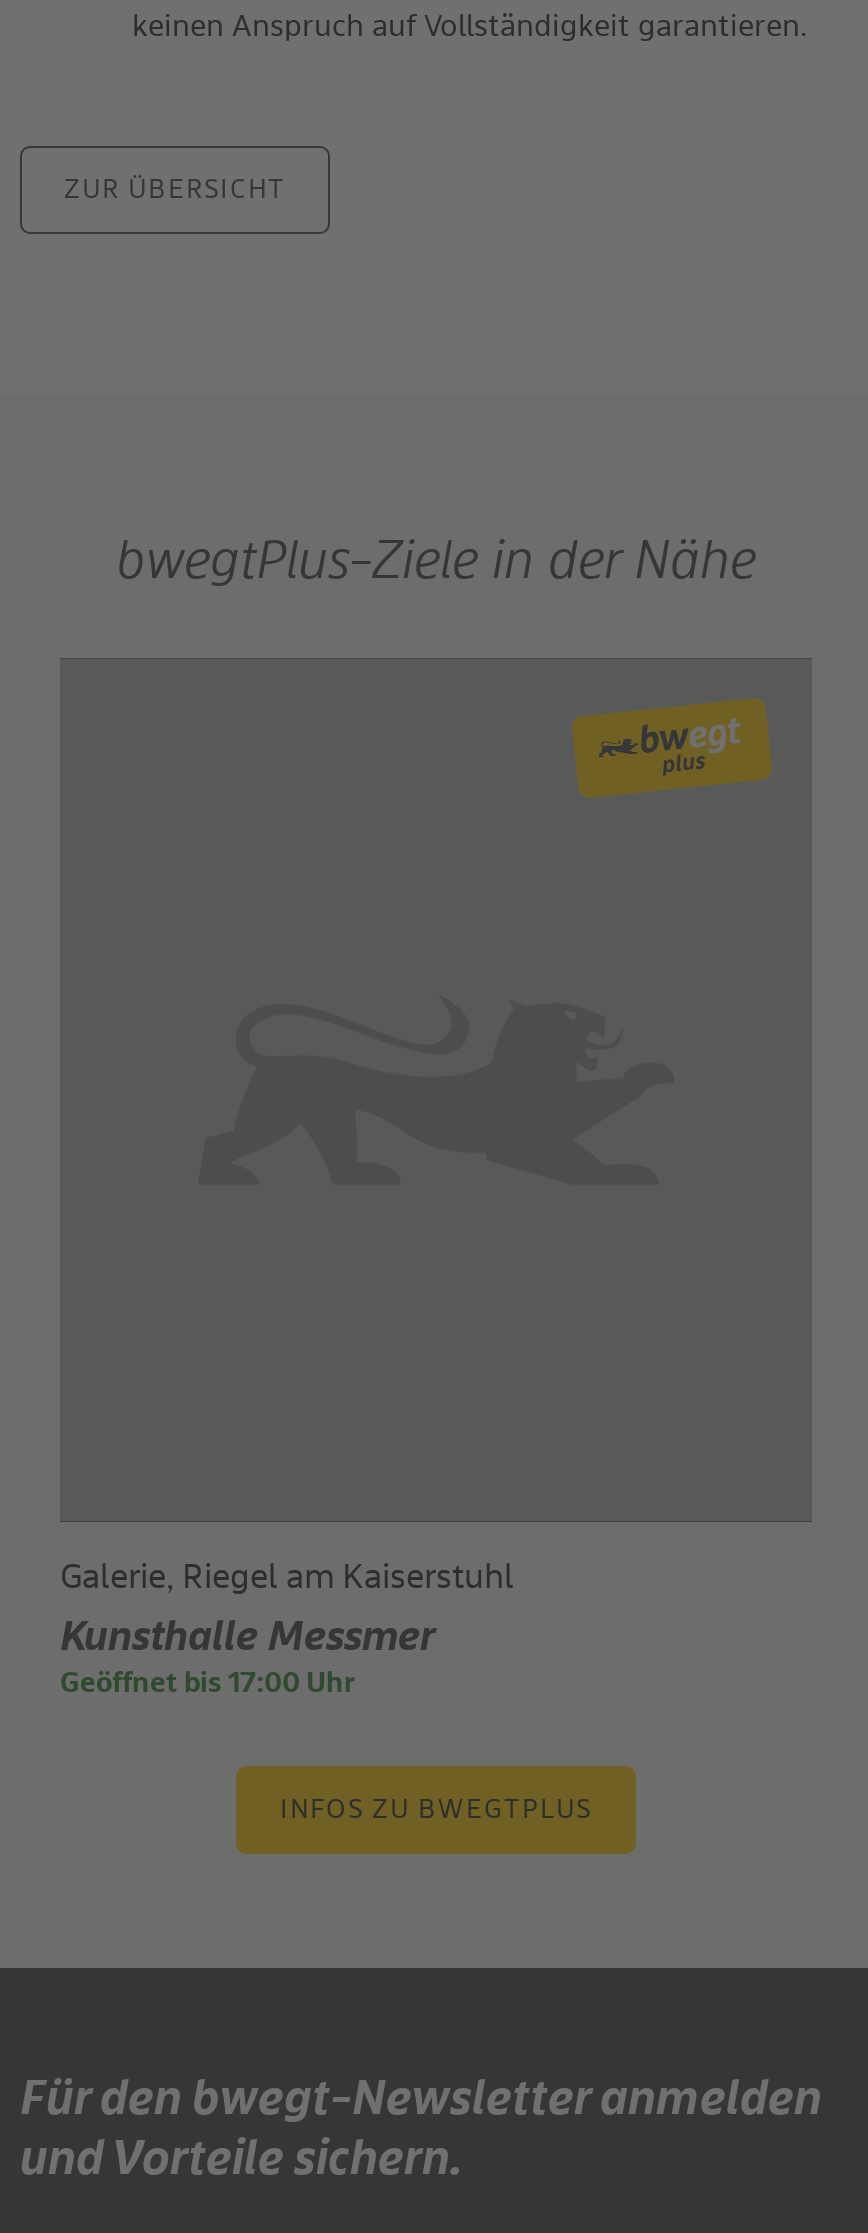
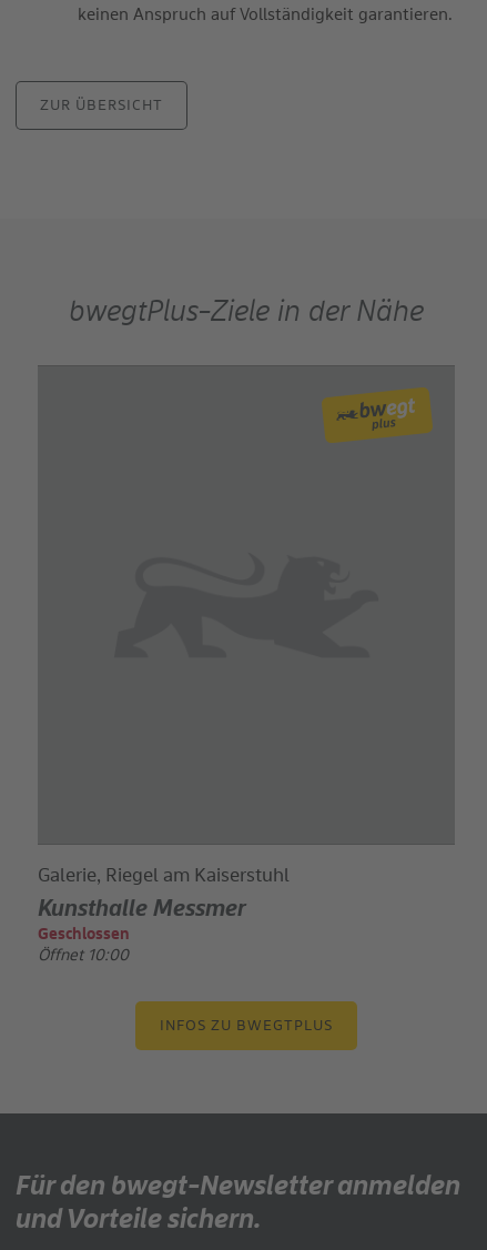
[60,1668,356,1698] Geöffnet bis 17:00 Uhr -> [38,926,130,964] Geschlossen | Öffnet 10:00

